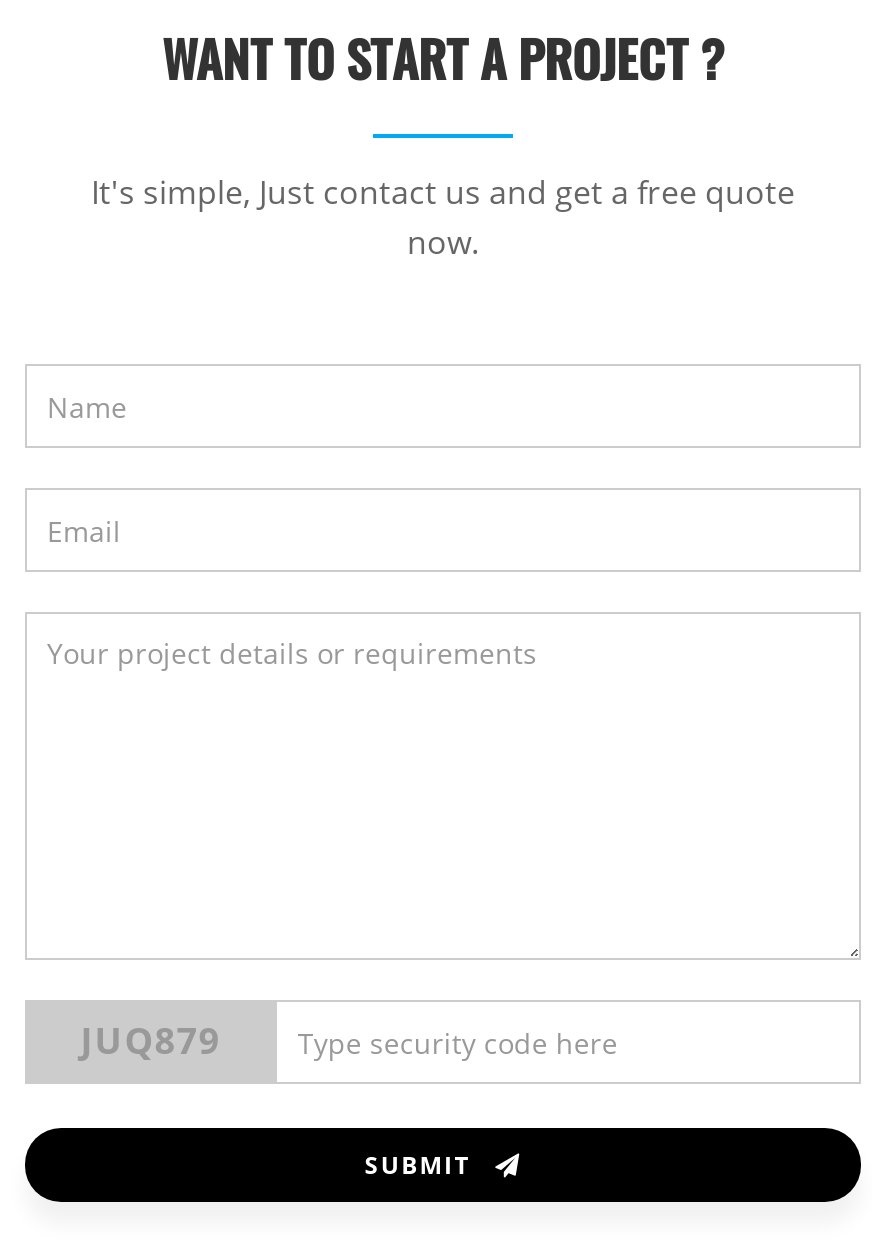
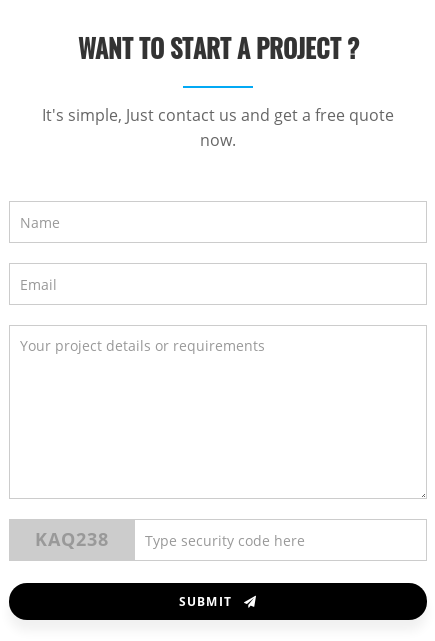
[80,1016,220,1064] JUQ879 -> [35,527,109,551] KAQ238

